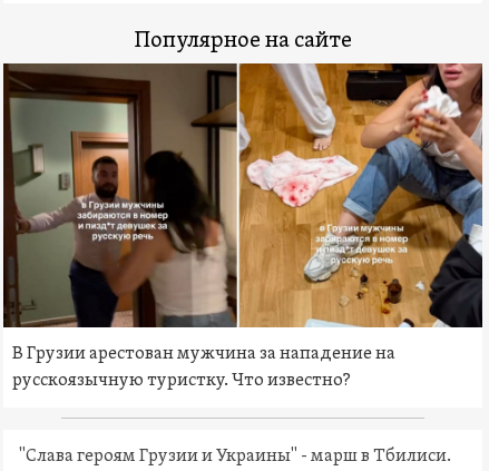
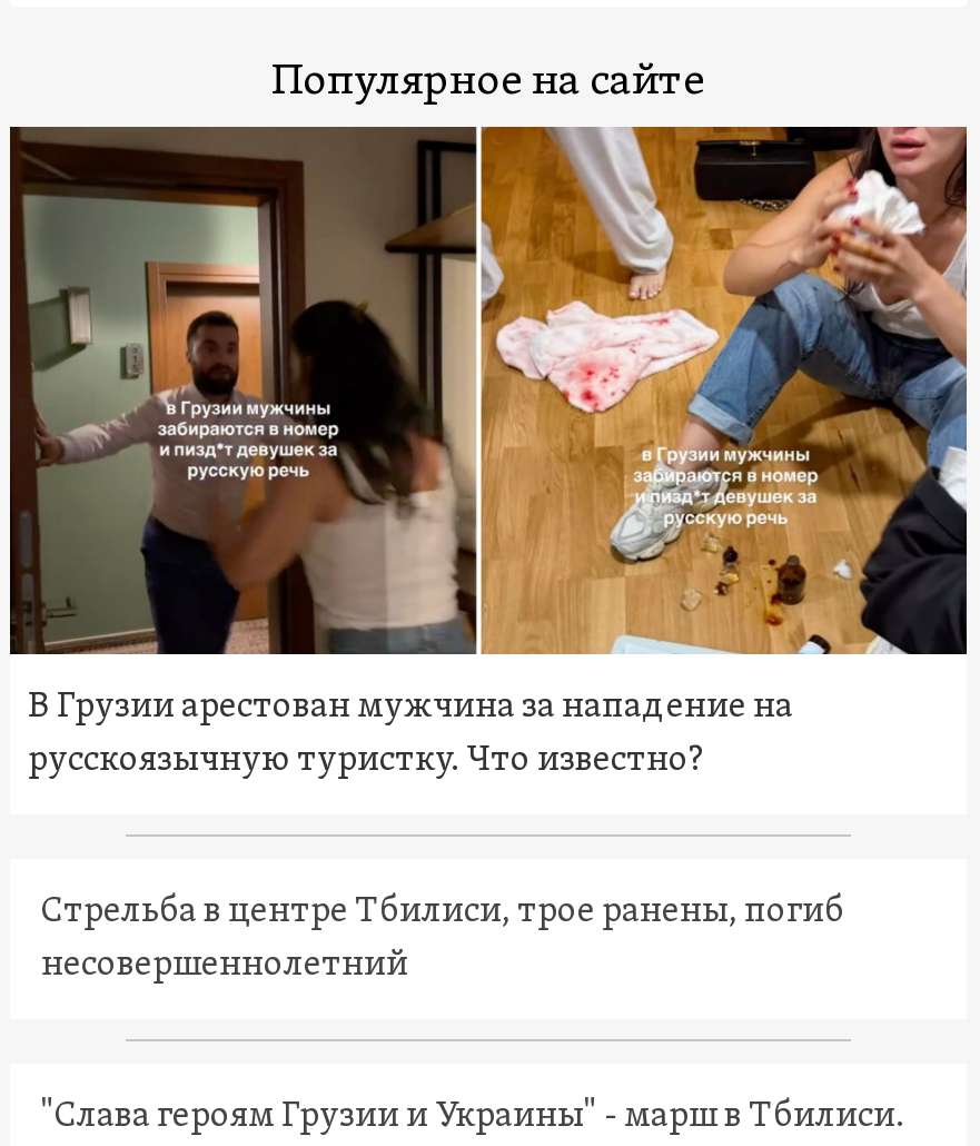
none -> [41,889,844,987] Стрельба в центре Тбилиси, трое ранены, погиб | несовершеннолетний

